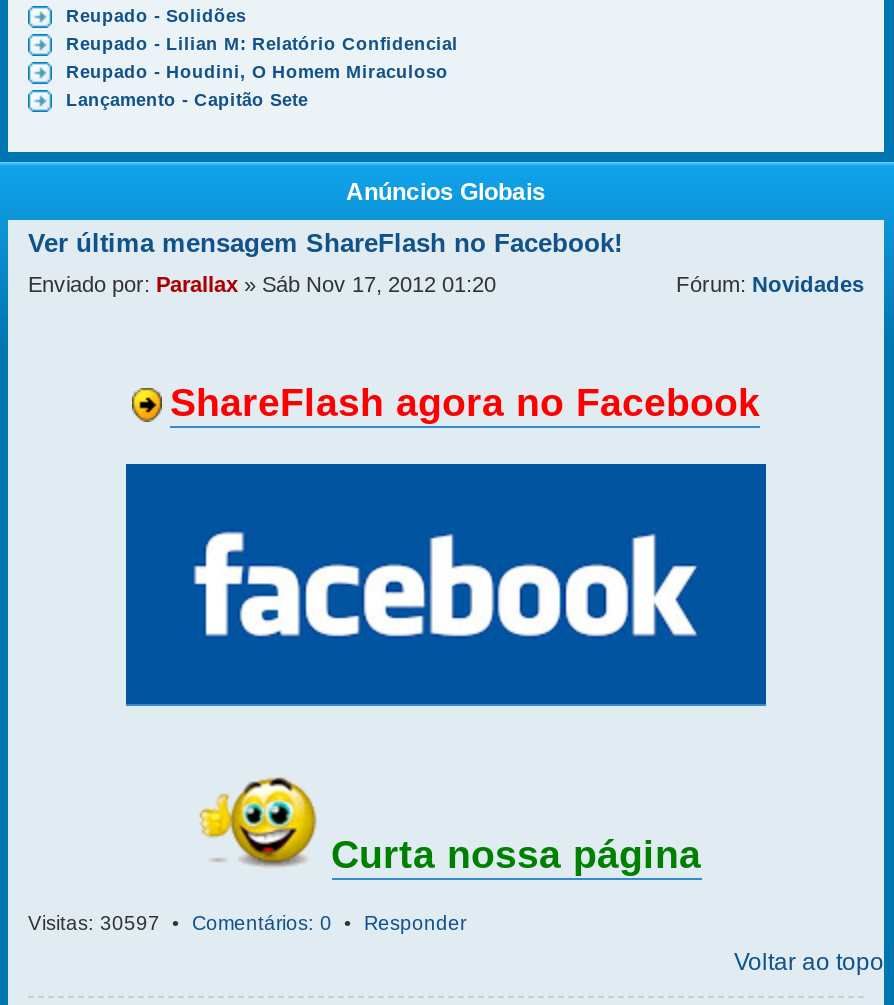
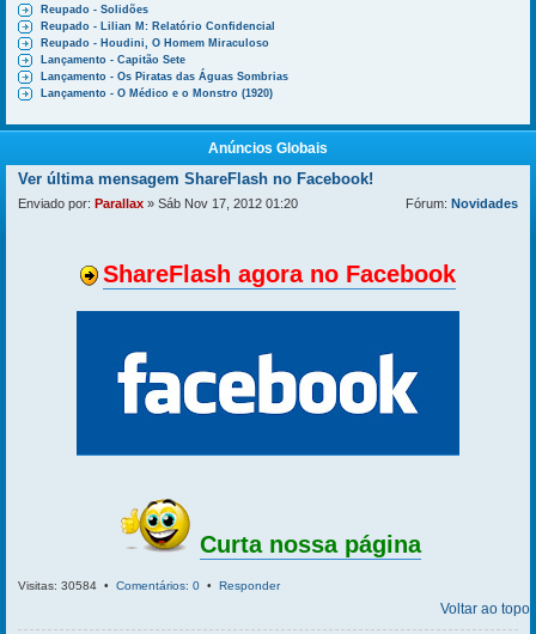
none -> [41,70,288,99] Lançamento - Os Piratas das Águas Sombrias | Lançamento - O Médico e o Monstro (1920)
[28,912,466,934] Visitas: 30597 • Comentários: 0 • Responder -> [18,579,280,592] Visitas: 30584 • Comentários: 0 • Responder

